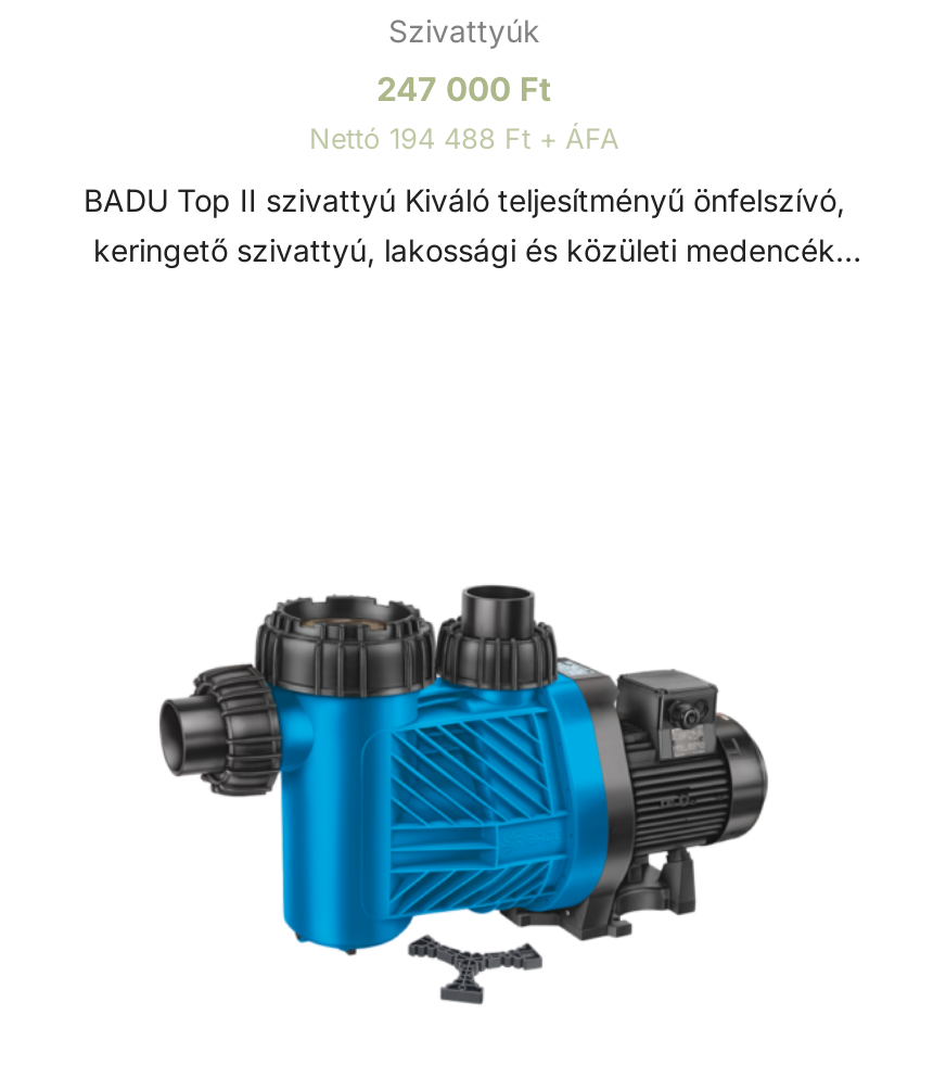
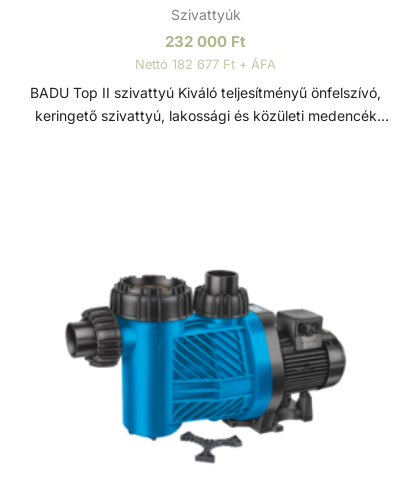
[376,69,552,111] 247 000 Ft -> [165,32,246,51] 232 000 Ft
[309,124,619,156] Nettó 194 488 Ft + ÁFA -> [135,57,276,72] Nettó 182 677 Ft + ÁFA

